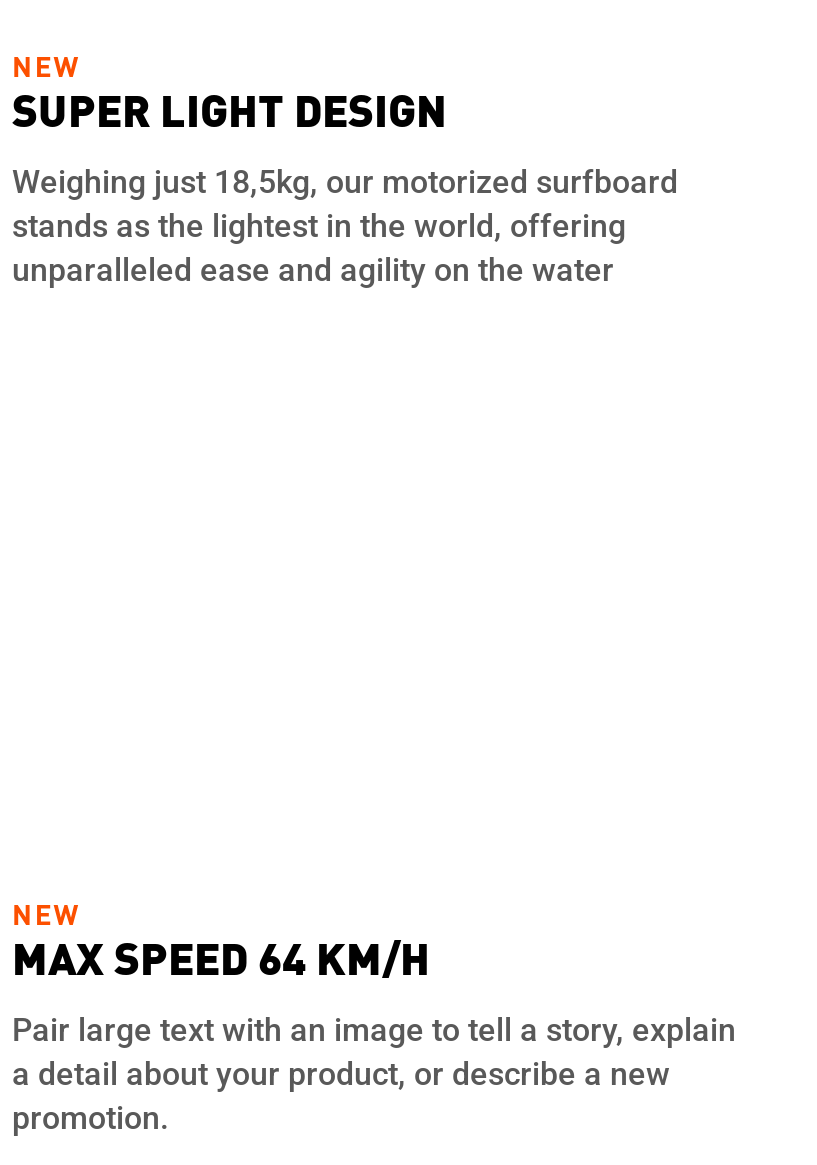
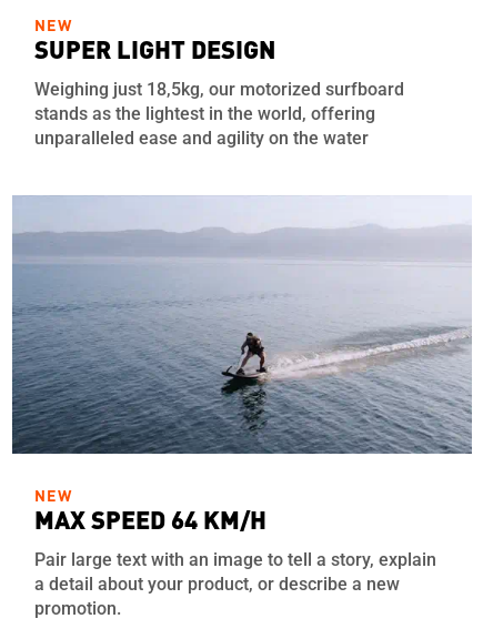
none -> [11,195,473,455] [image]

